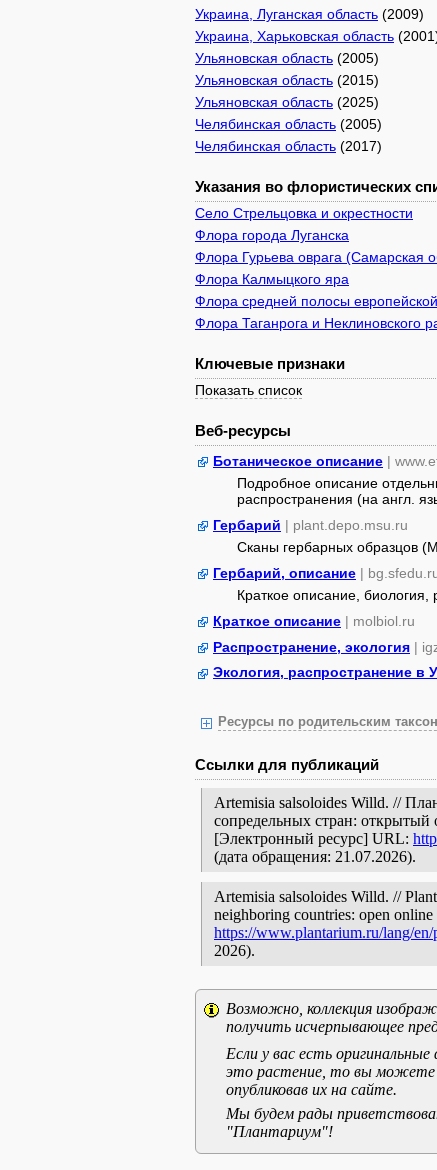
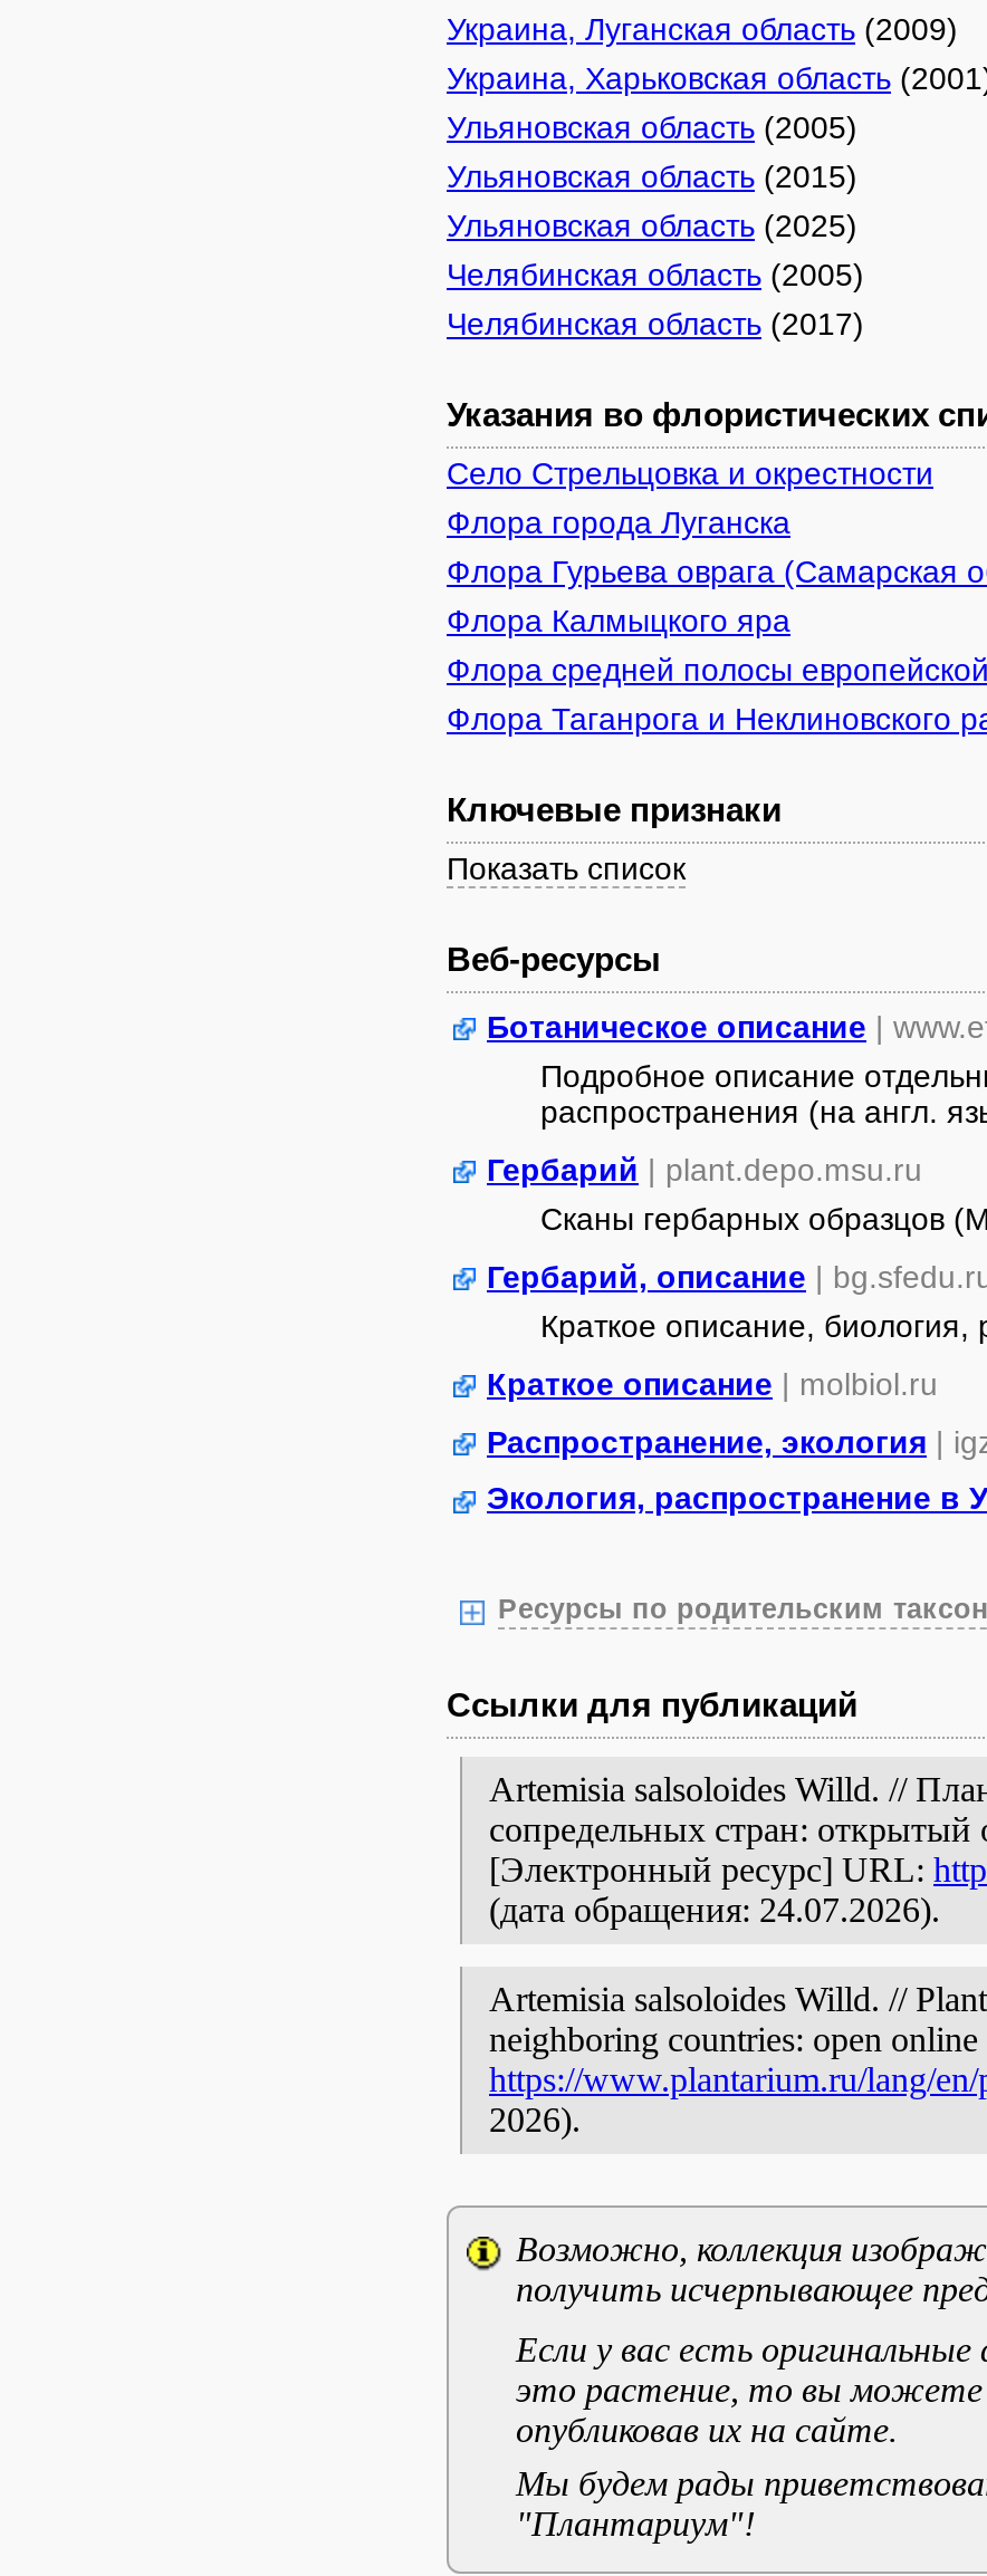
[214,848,416,865] (дата обращения: 21.07.2026). -> [489,1891,940,1929] (дата обращения: 24.07.2026).

